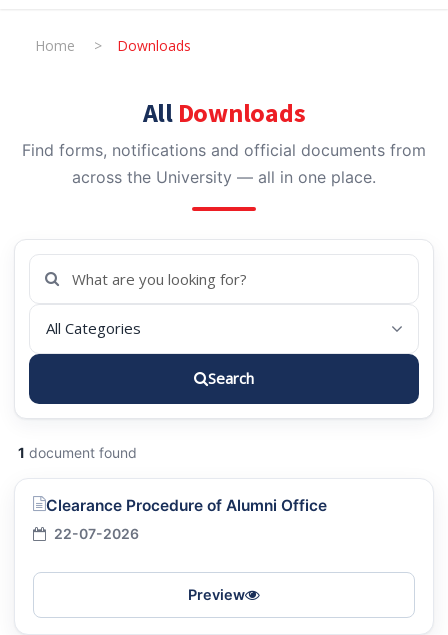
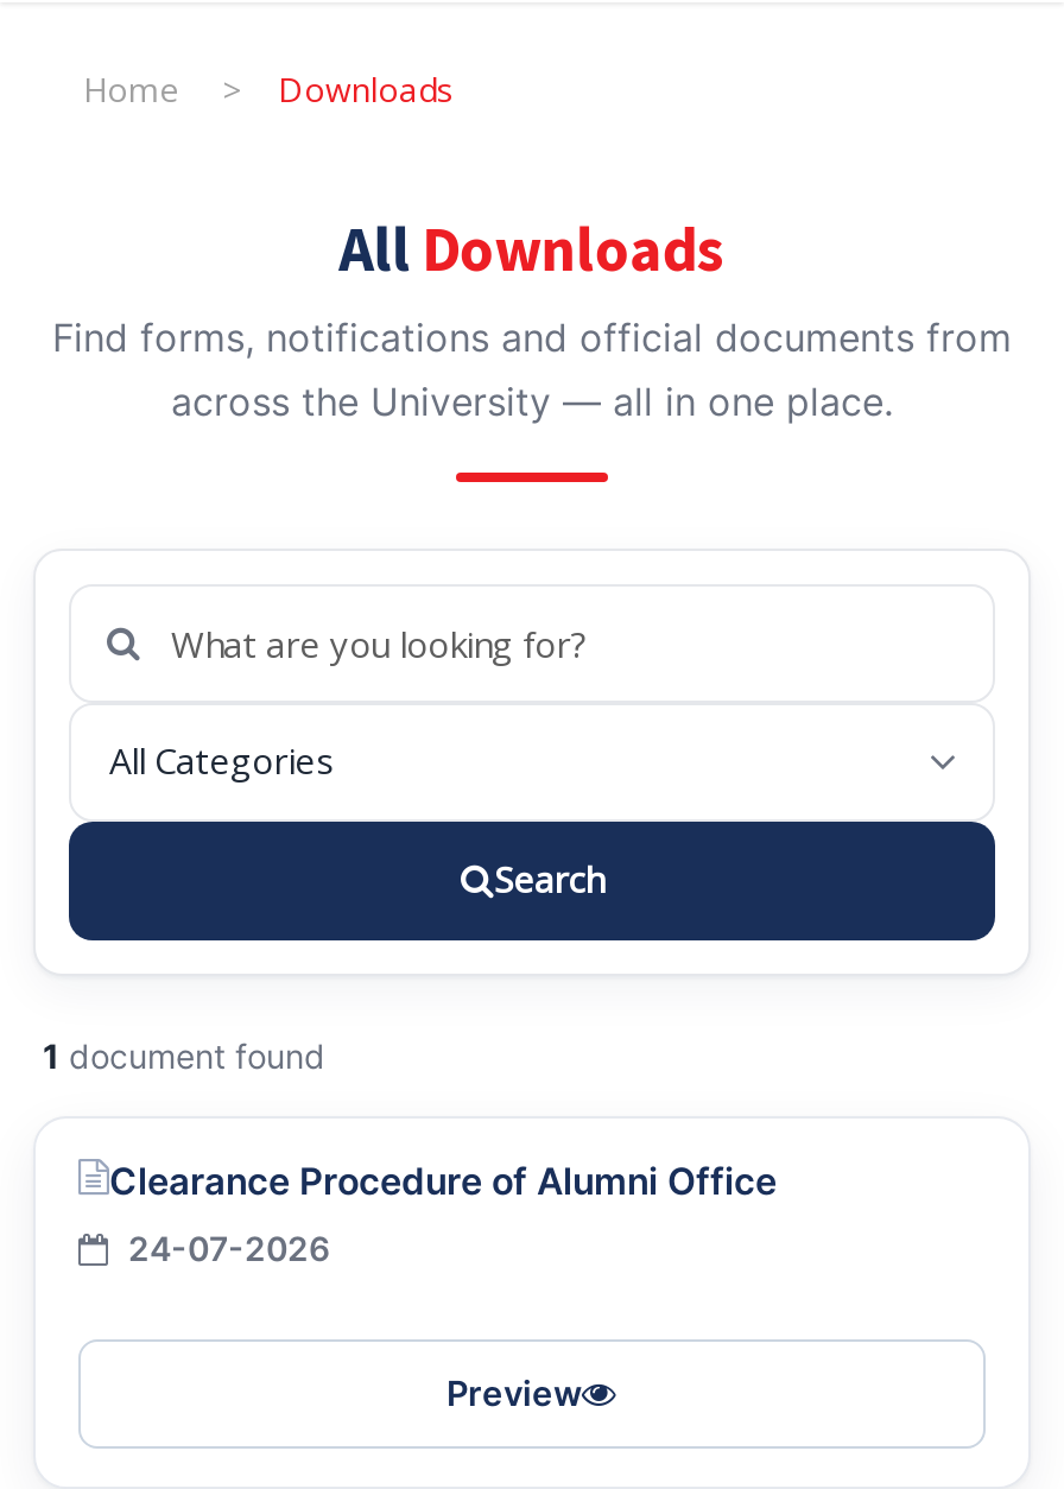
[54,525,139,542] 22-07-2026 -> [128,1227,330,1267] 24-07-2026

